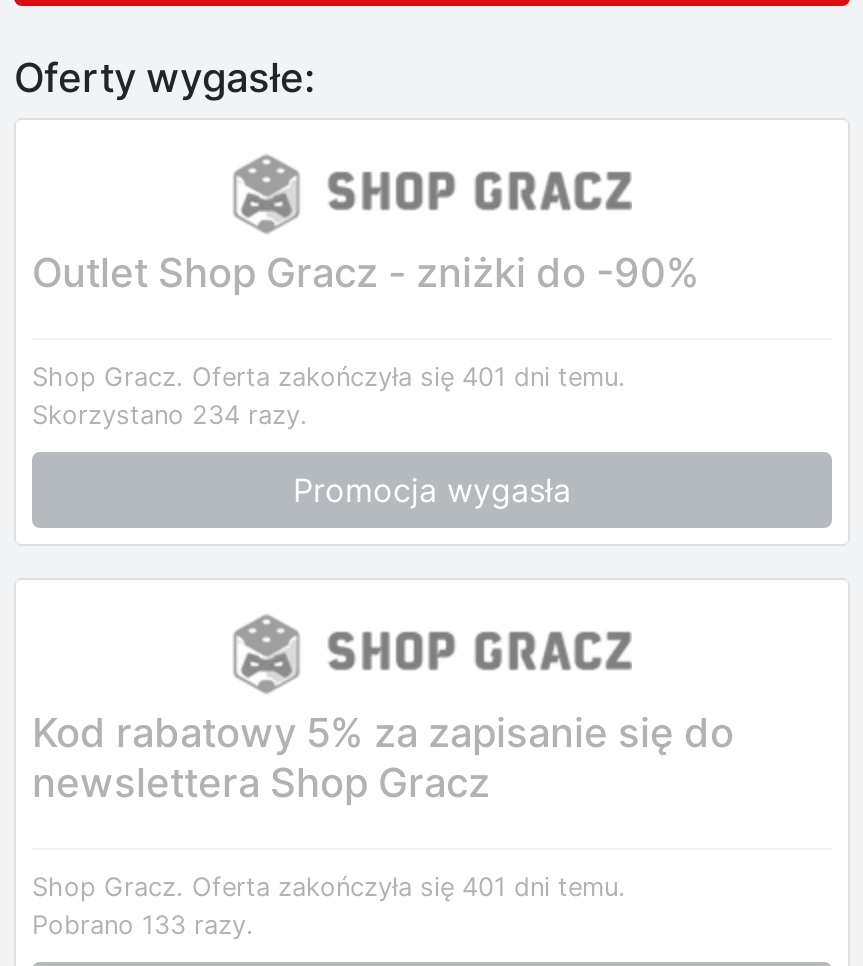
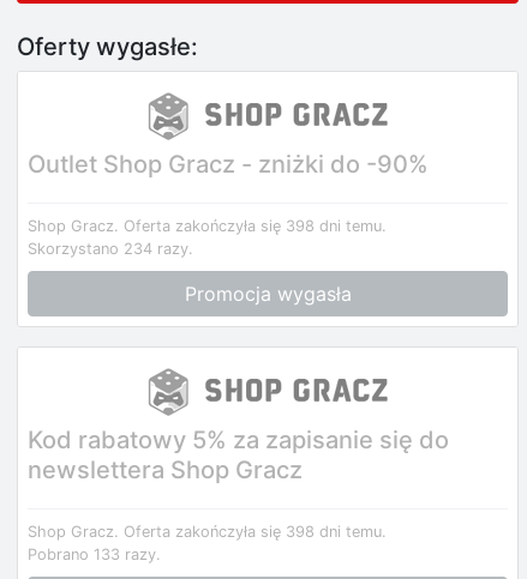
[32,361,626,391] Shop Gracz. Oferta zakończyła się 401 dni temu. -> [28,217,387,235] Shop Gracz. Oferta zakończyła się 398 dni temu.
[32,872,626,902] Shop Gracz. Oferta zakończyła się 401 dni temu. -> [28,522,387,540] Shop Gracz. Oferta zakończyła się 398 dni temu.

